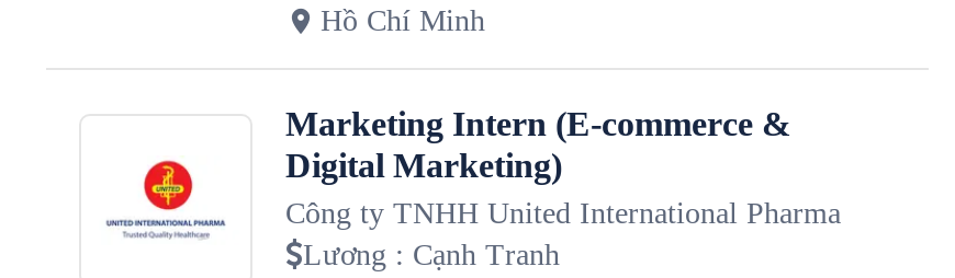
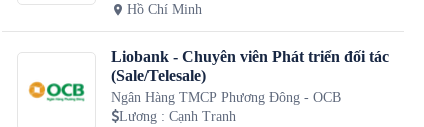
[105,105,841,241] [image] | Marketing Intern (E-commerce & | Digital Marketing) | Công ty TNHH United International Pharma -> [28,48,389,109] [image] | Liobank - Chuyên viên Phát triển đối tác | (Sale/Telesale) | Ngân Hàng TMCP Phương Đông - OCB

